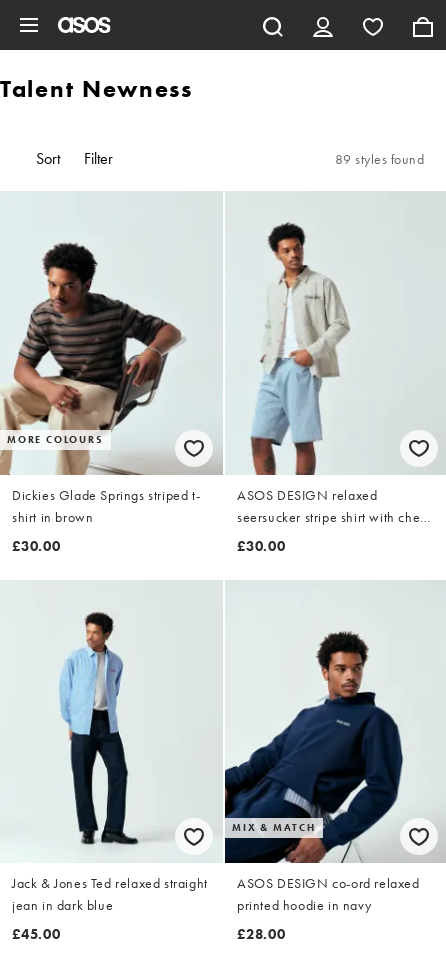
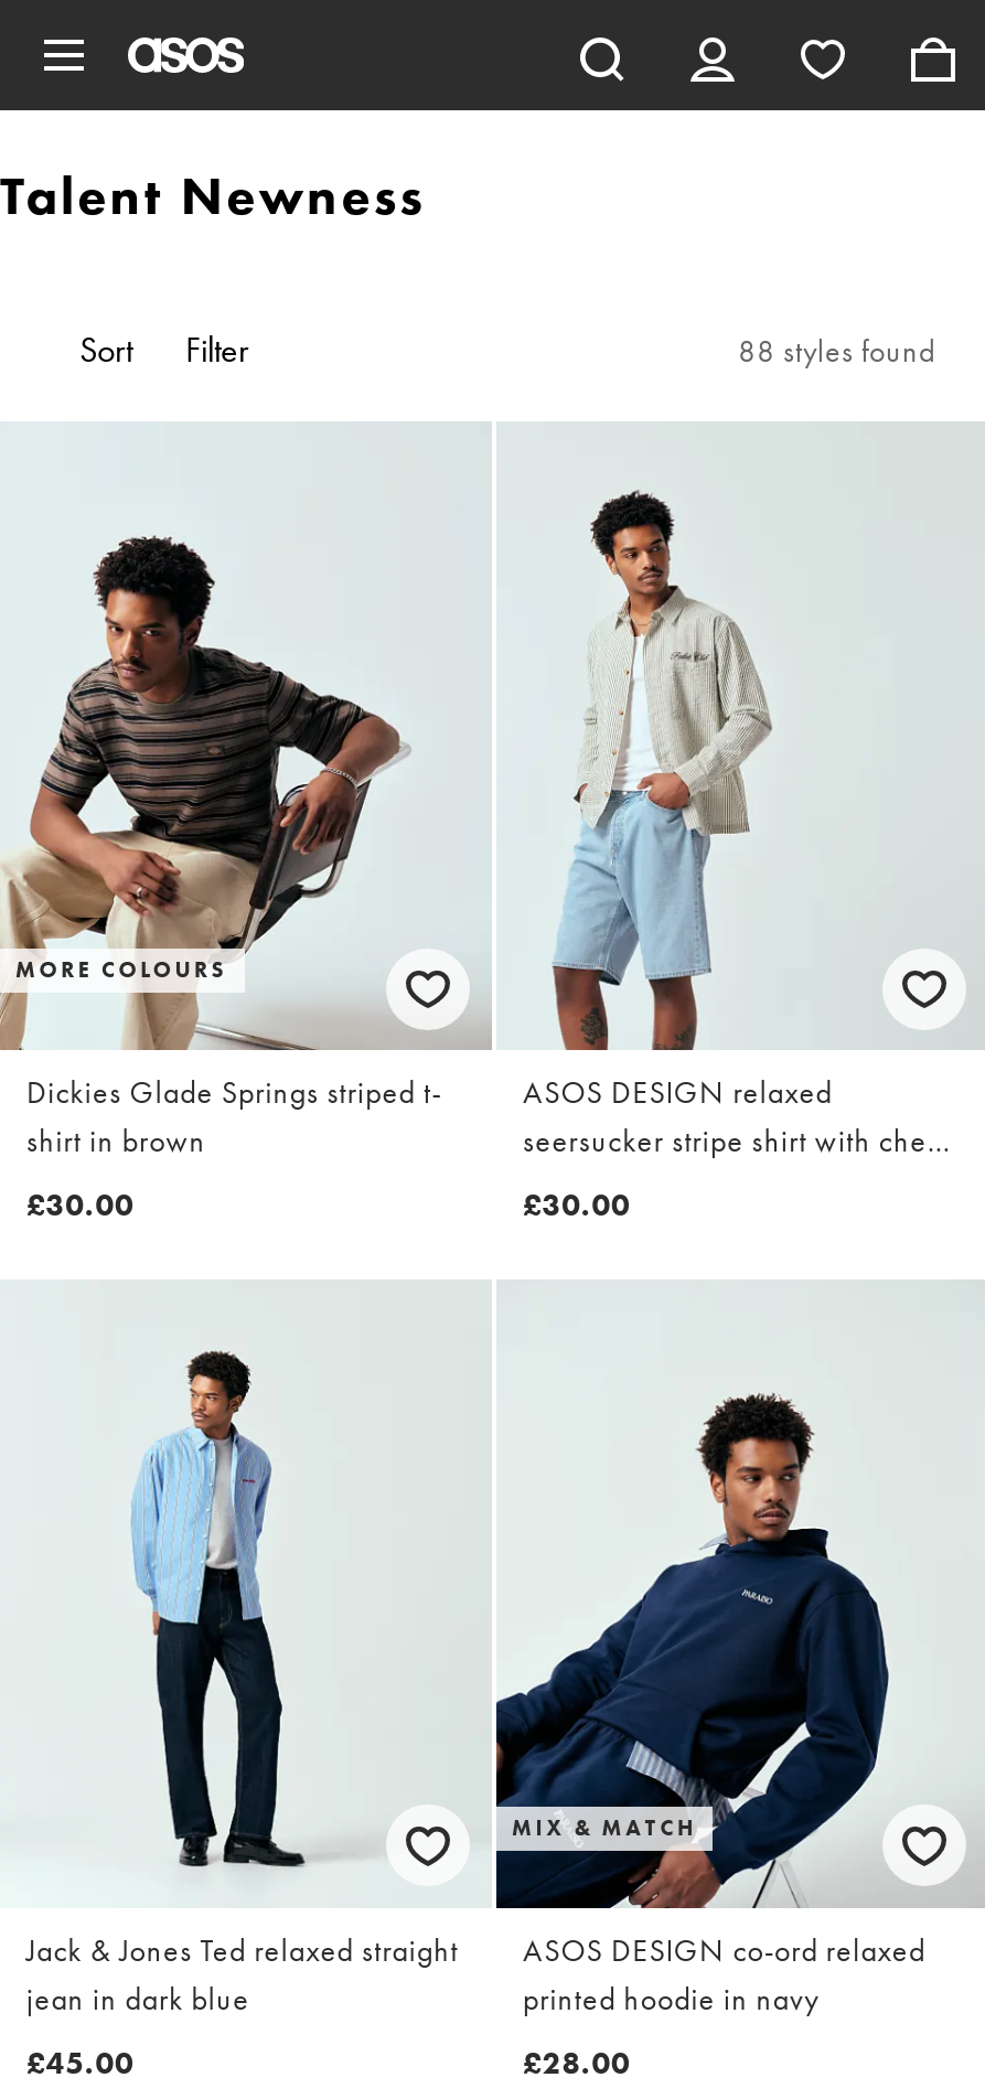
[334,150,424,168] 89 styles found -> [738,331,935,371] 88 styles found

